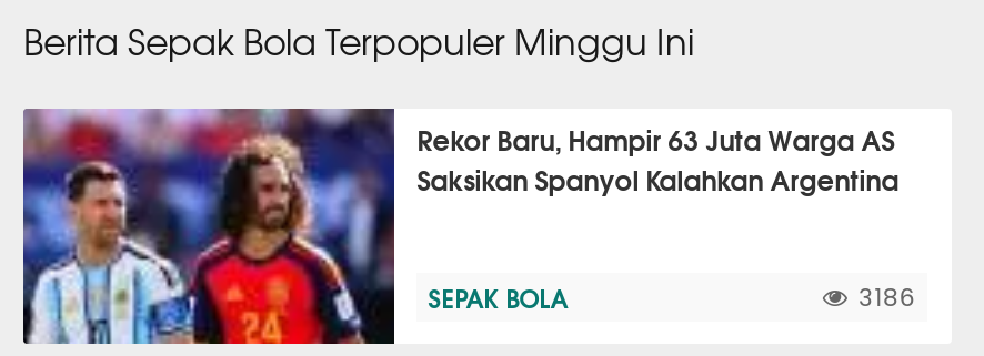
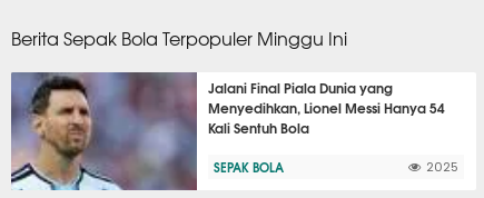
[21,109,899,346] [image] | Rekor Baru, Hampir 63 Juta Warga AS | Saksikan Spanyol Kalahkan Argentina -> [10,71,445,191] [image] | Jalani Final Piala Dunia yang | Menyedihkan, Lionel Messi Hanya 54 | Kali Sentuh Bola
[859,285,916,310] 3186 -> [426,161,459,173] 2025

